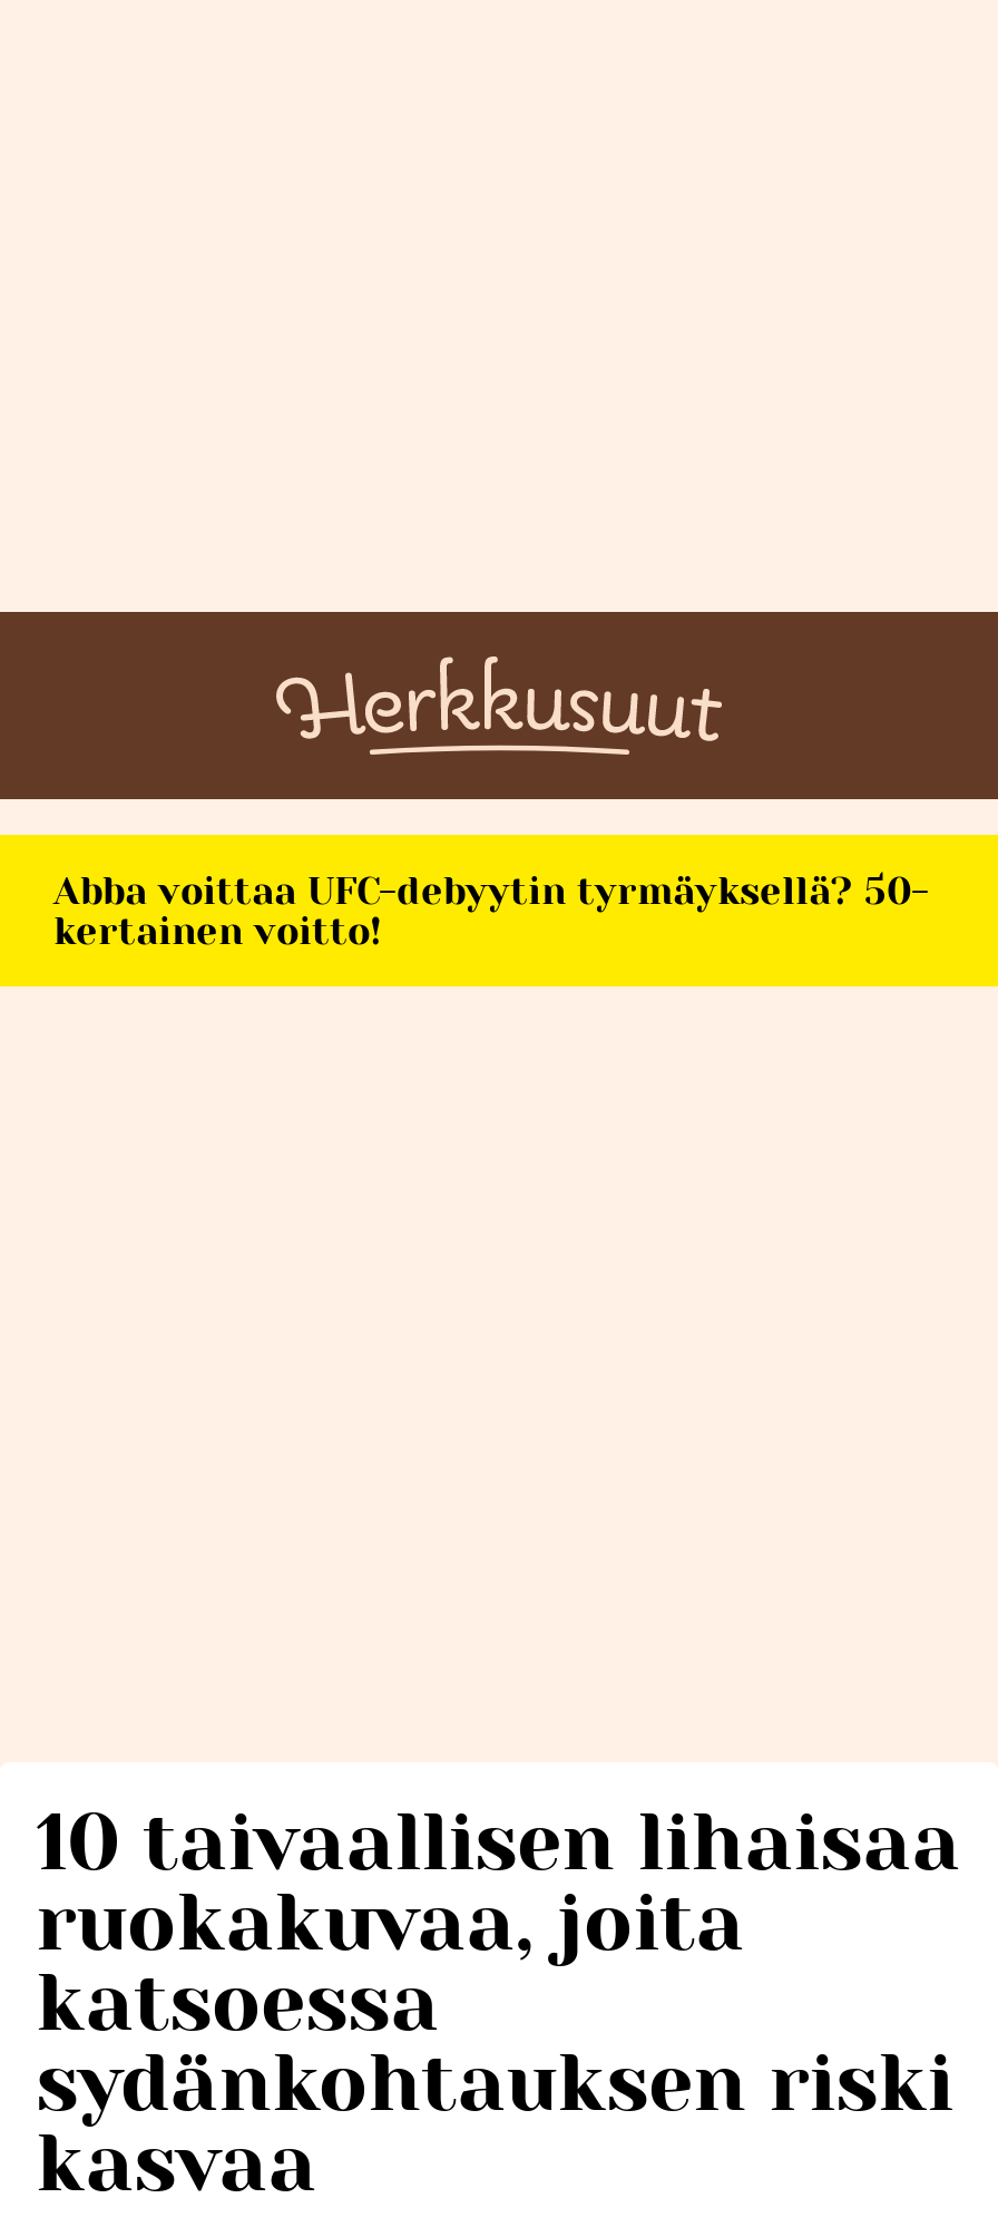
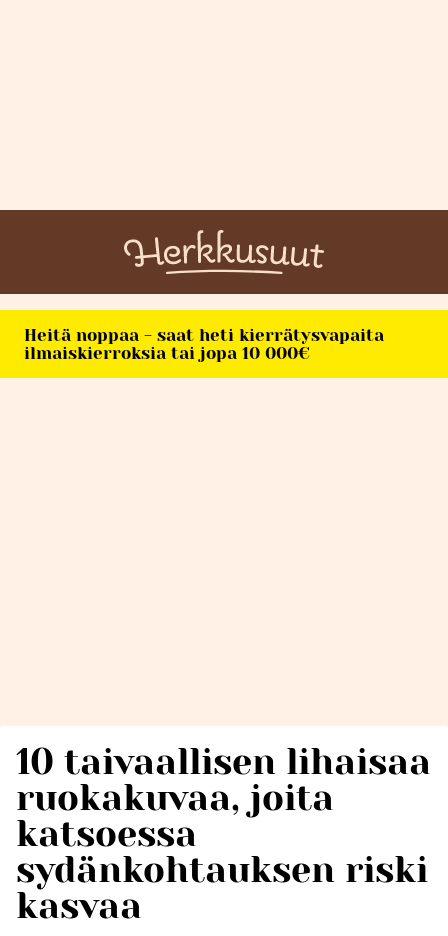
[53,868,929,953] Abba voittaa UFC-debyytin tyrmäyksellä? 50- | kertainen voitto! -> [24,325,384,363] Heitä noppaa - saat heti kierrätysvapaita | ilmaiskierroksia tai jopa 10 000€

